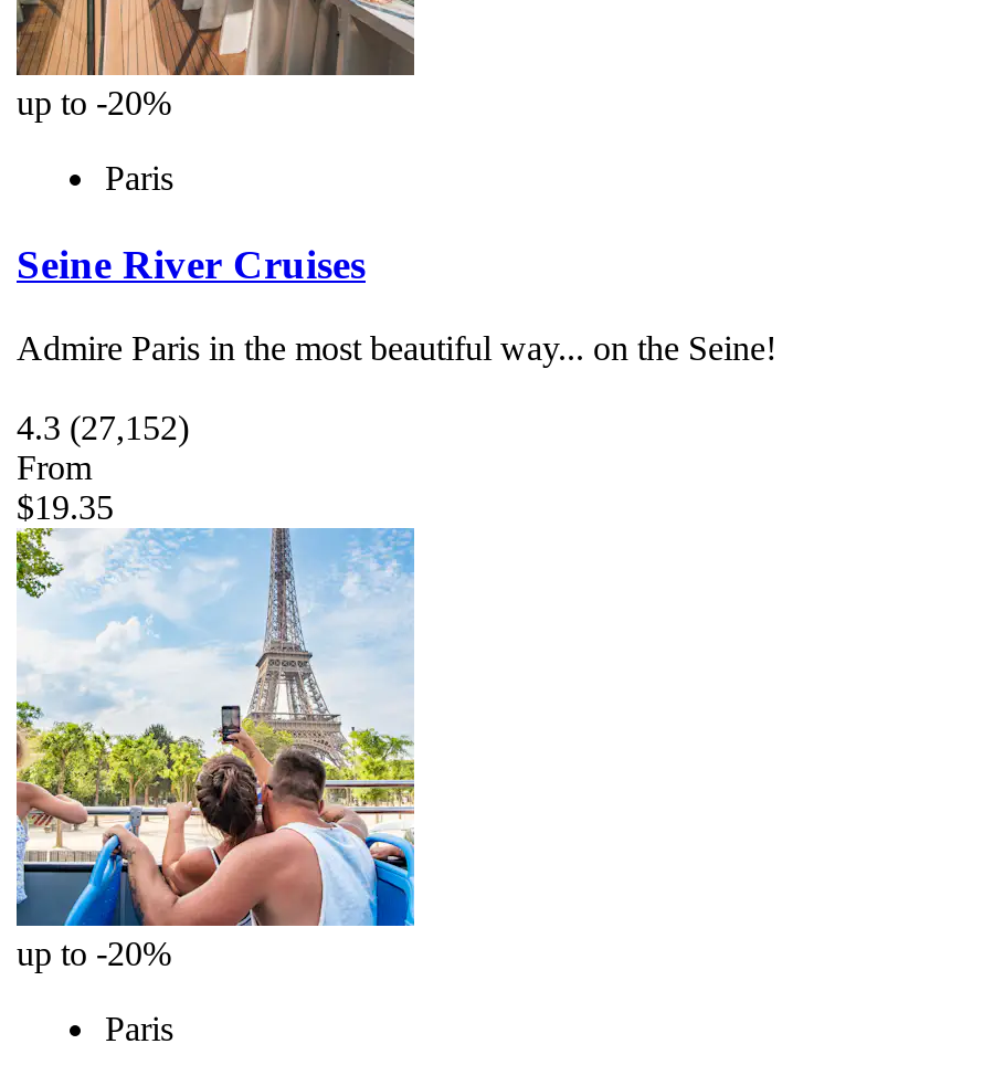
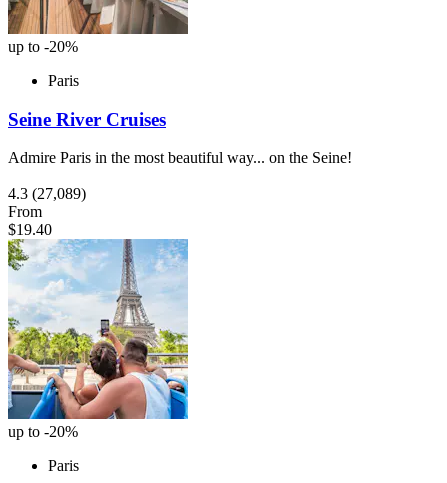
[17,409,189,447] 4.3 (27,152) -> [8,185,86,202] 4.3 (27,089)
[17,489,114,527] $19.35 -> [8,221,52,238] $19.40

